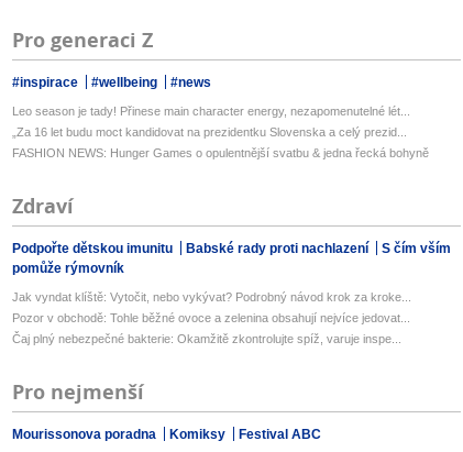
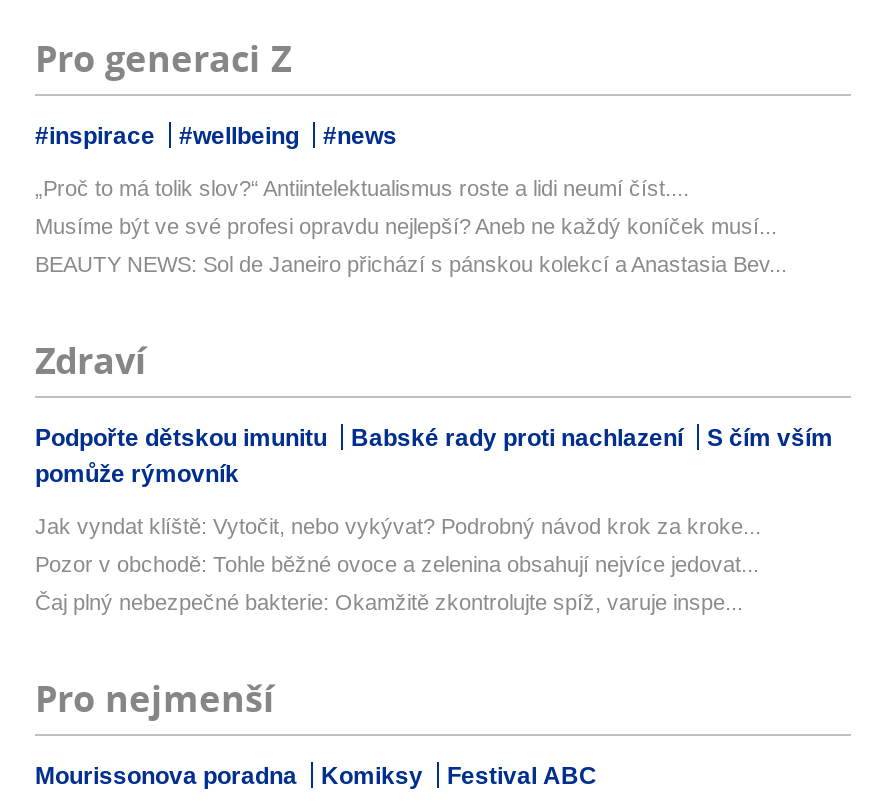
[12,104,410,117] Leo season je tady! Přinese main character energy, nezapomenutelné lét... -> [35,177,689,201] „Proč to má tolik slov?“ Antiintelektualismus roste a lidi neumí číst....
[12,125,407,138] „Za 16 let budu moct kandidovat na prezidentku Slovenska a celý prezid... -> [35,215,777,239] Musíme být ve své profesi opravdu nejlepší? Aneb ne každý koníček musí...
[12,146,429,159] FASHION NEWS: Hunger Games o opulentnější svatbu & jedna řecká bohyně -> [35,253,787,277] BEAUTY NEWS: Sol de Janeiro přichází s pánskou kolekcí a Anastasia Bev...

